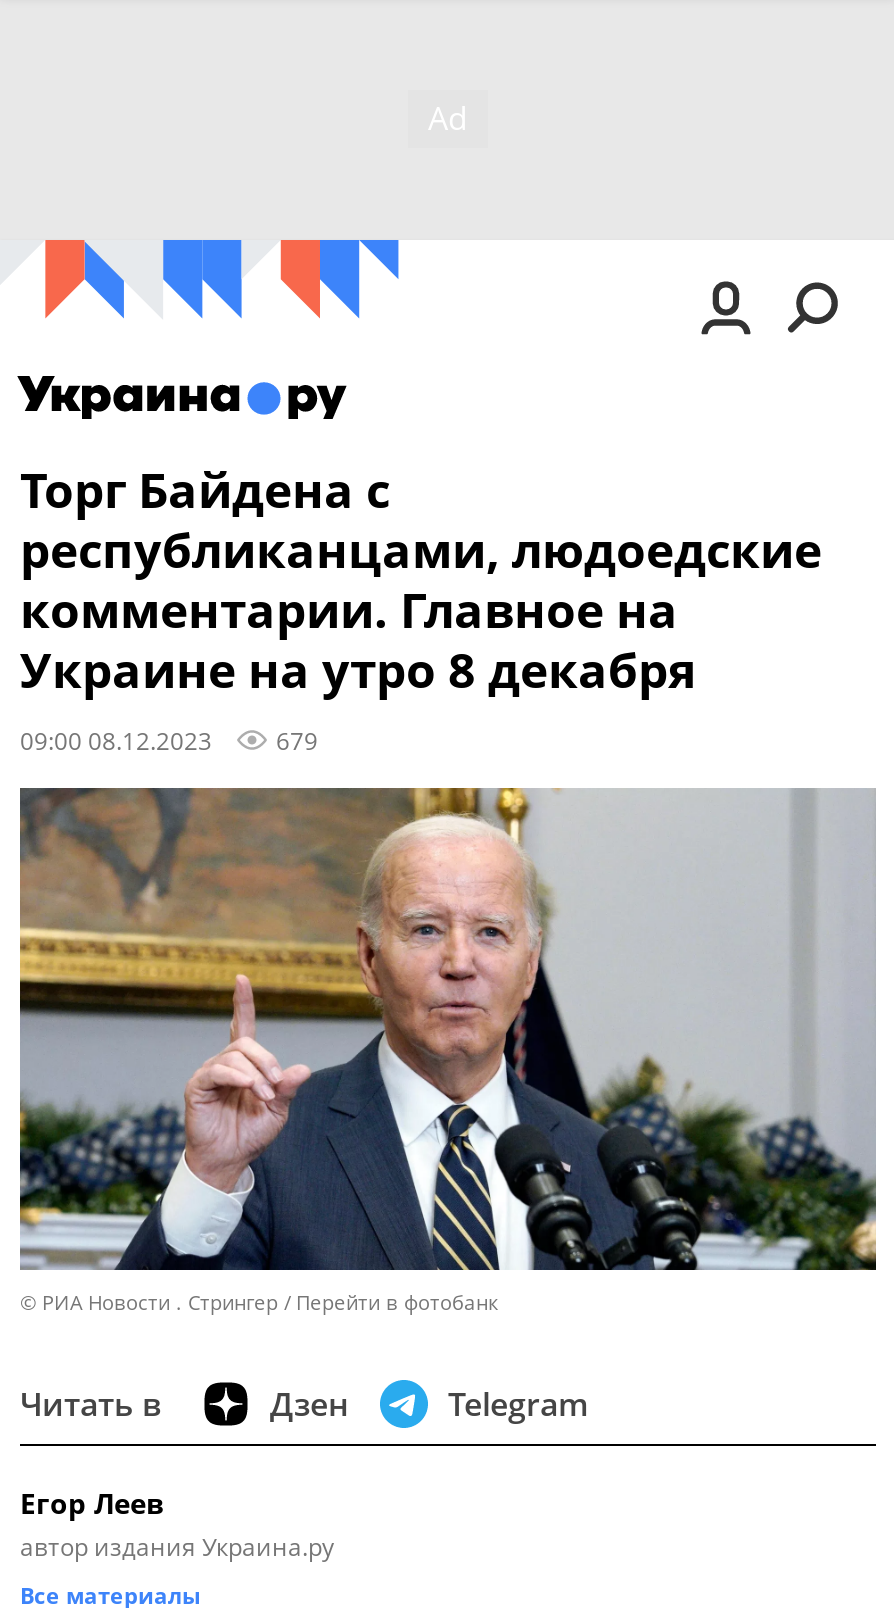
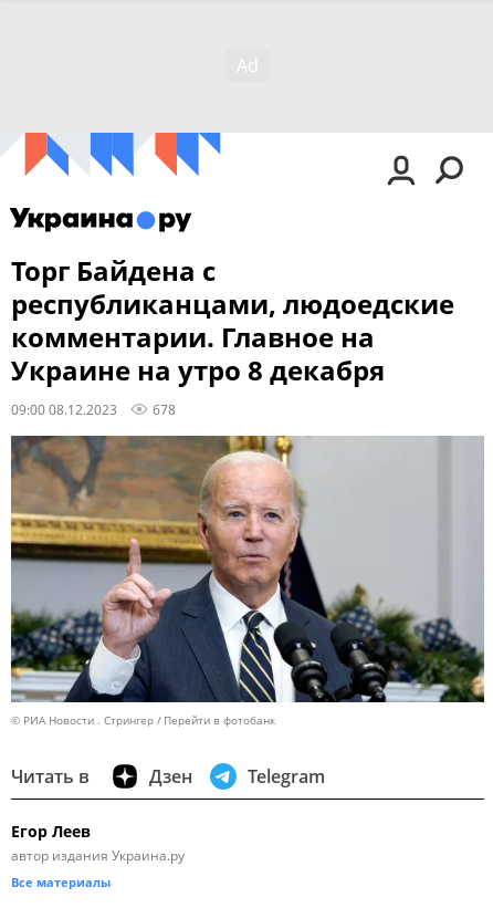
[20,724,318,756] 09:00 08.12.2023 679 -> [11,400,176,418] 09:00 08.12.2023 678

